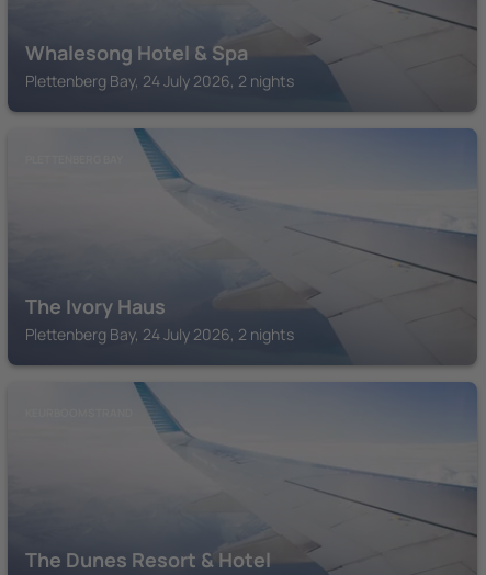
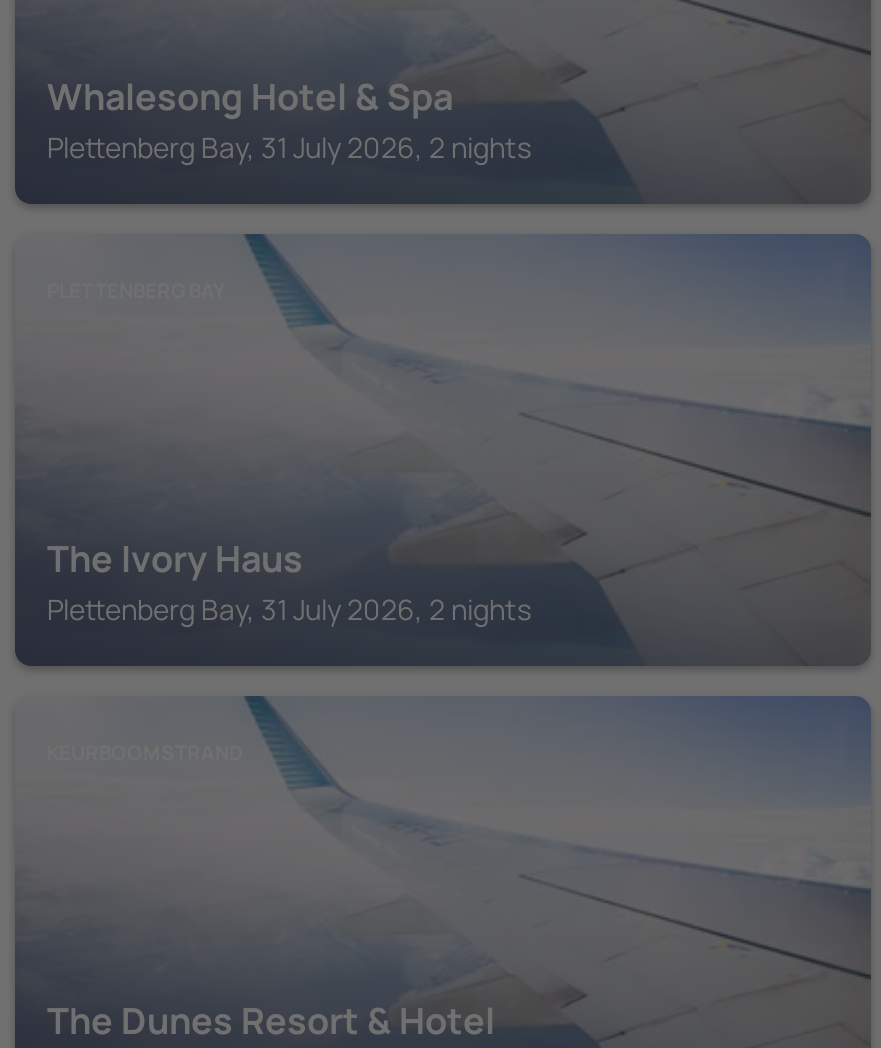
[25,70,294,91] Plettenberg Bay, 24 July 2026, 2 nights -> [47,128,531,166] Plettenberg Bay, 31 July 2026, 2 nights
[25,324,294,345] Plettenberg Bay, 24 July 2026, 2 nights -> [47,590,531,628] Plettenberg Bay, 31 July 2026, 2 nights

